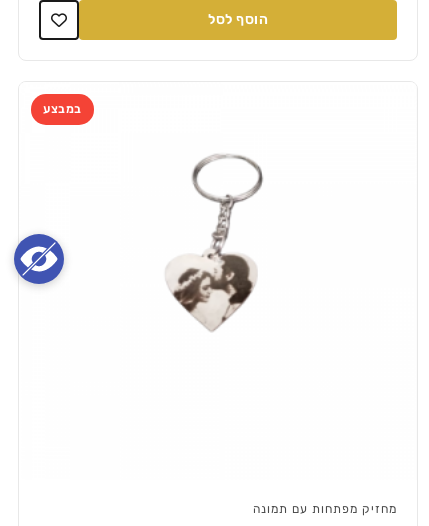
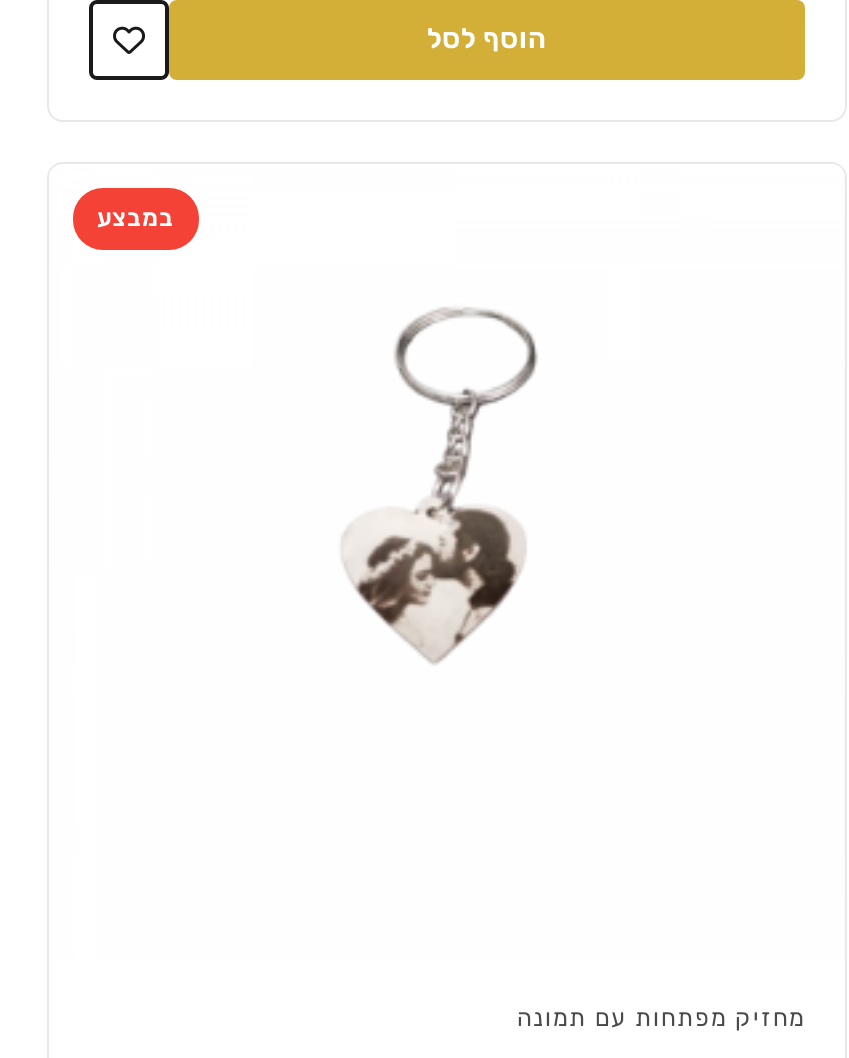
[12,233,66,286] [image] -> none

